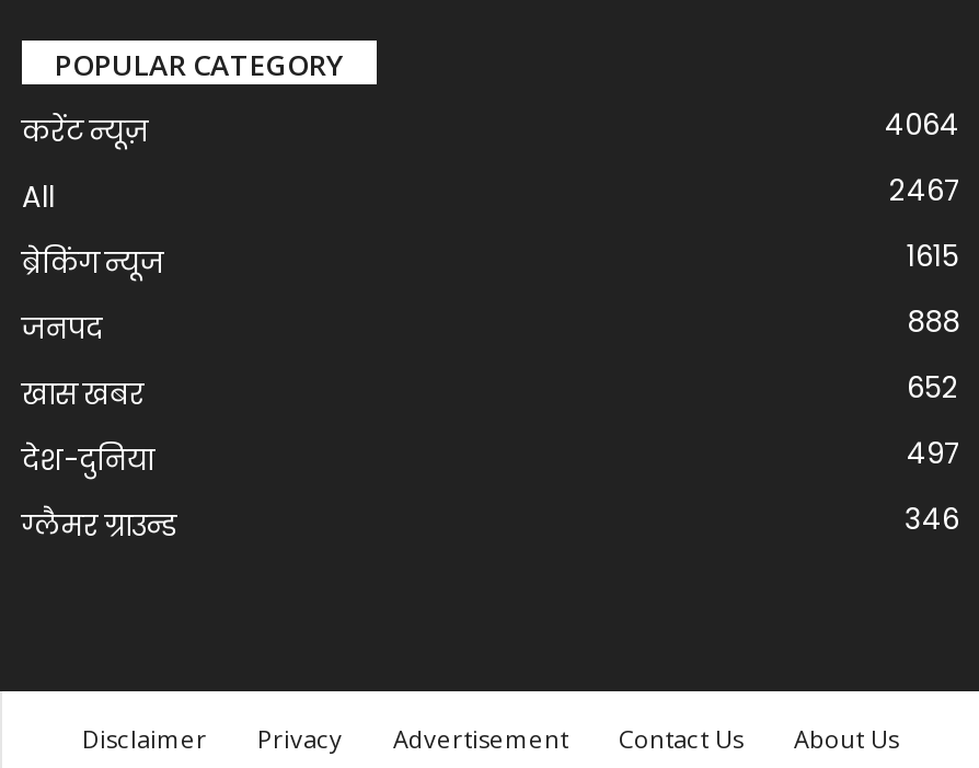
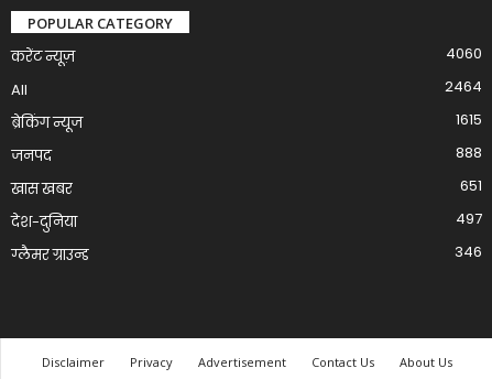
[885,104,959,146] 4064 -> [446,43,482,64] 4060
[889,170,959,211] 2467 -> [445,76,482,97] 2464
[907,367,959,409] 652 -> [460,175,482,196] 651

